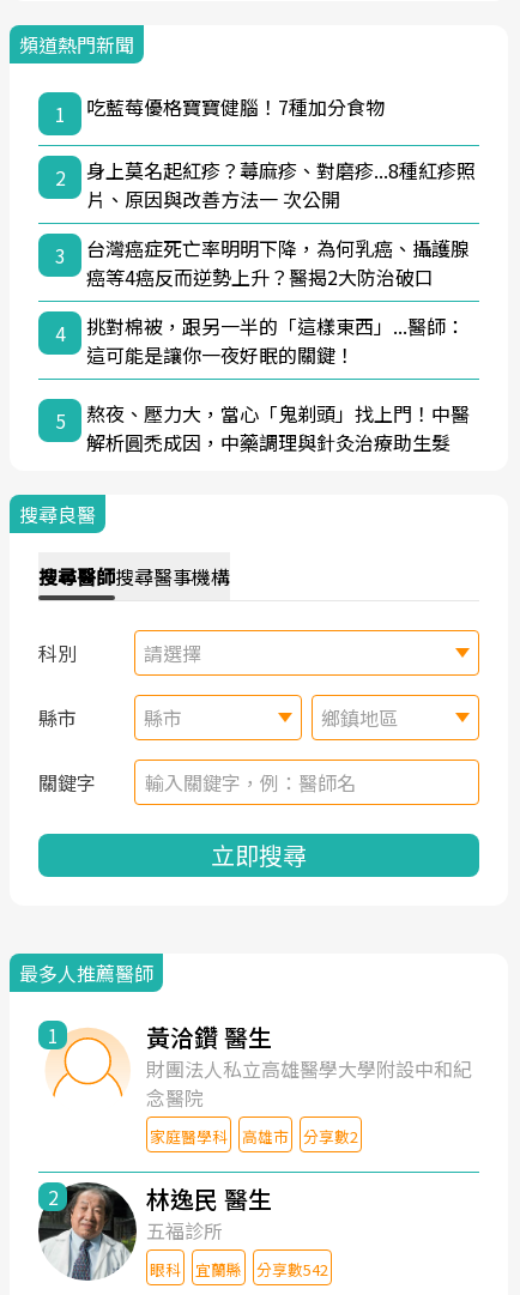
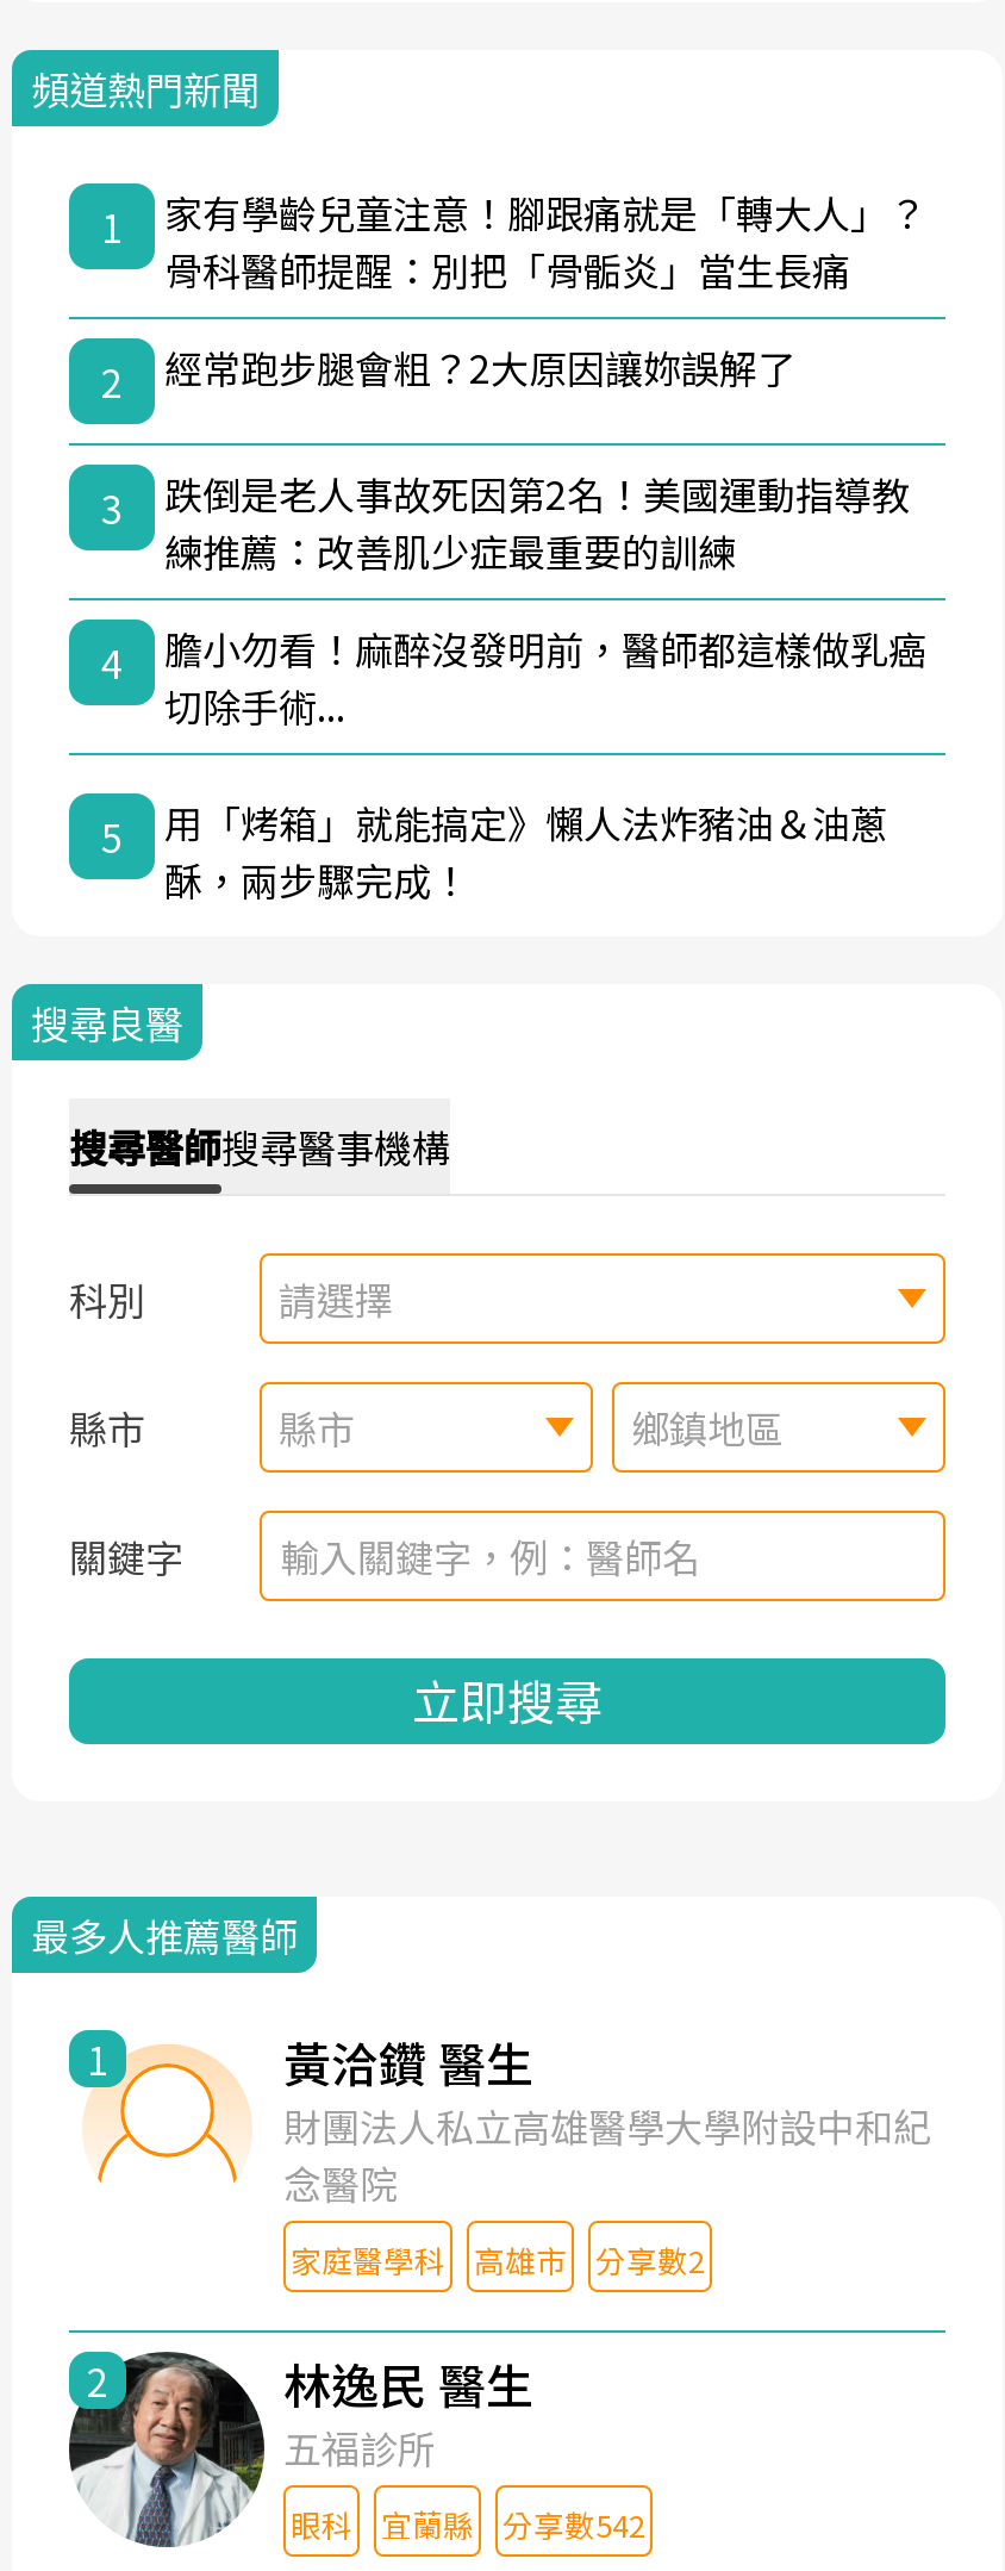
[86,92,385,121] 吃藍莓優格寶寶健腦！7種加分食物 -> [164,183,926,297] 家有學齡兒童注意！腳跟痛就是「轉大人」？ | 骨科醫師提醒：別把「骨骺炎」當生長痛
[86,155,476,213] 身上莫名起紅疹？蕁麻疹、對磨疹...8種紅疹照 | 片、原因與改善方法一 次公開 -> [164,338,795,395] 經常跑步腿會粗？2大原因讓妳誤解了
[86,233,470,291] 台灣癌症死亡率明明下降，為何乳癌、攝護腺 | 癌等4癌反而逆勢上升？醫揭2大防治破口 -> [164,464,910,578] 跌倒是老人事故死因第2名！美國運動指導教 | 練推薦：改善肌少症最重要的訓練
[86,311,465,369] 挑對棉被，跟另一半的「這樣東西」...醫師： | 這可能是讓你一夜好眠的關鍵！ -> [164,619,926,733] 膽小勿看！麻醉沒發明前，醫師都這樣做乳癌 | 切除手術...
[86,399,470,456] 熬夜、壓力大，當心「鬼剃頭」找上門！中醫 | 解析圓禿成因，中藥調理與針灸治療助生髮 -> [164,793,888,907] 用「烤箱」就能搞定》懶人法炸豬油＆油蔥 | 酥，兩步驟完成！

